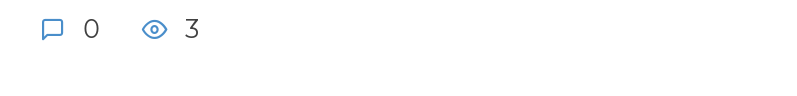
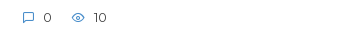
[185,14,201,44] 3 -> [94,10,107,25] 10

